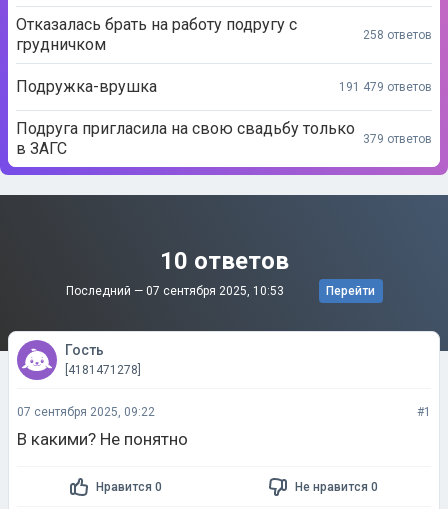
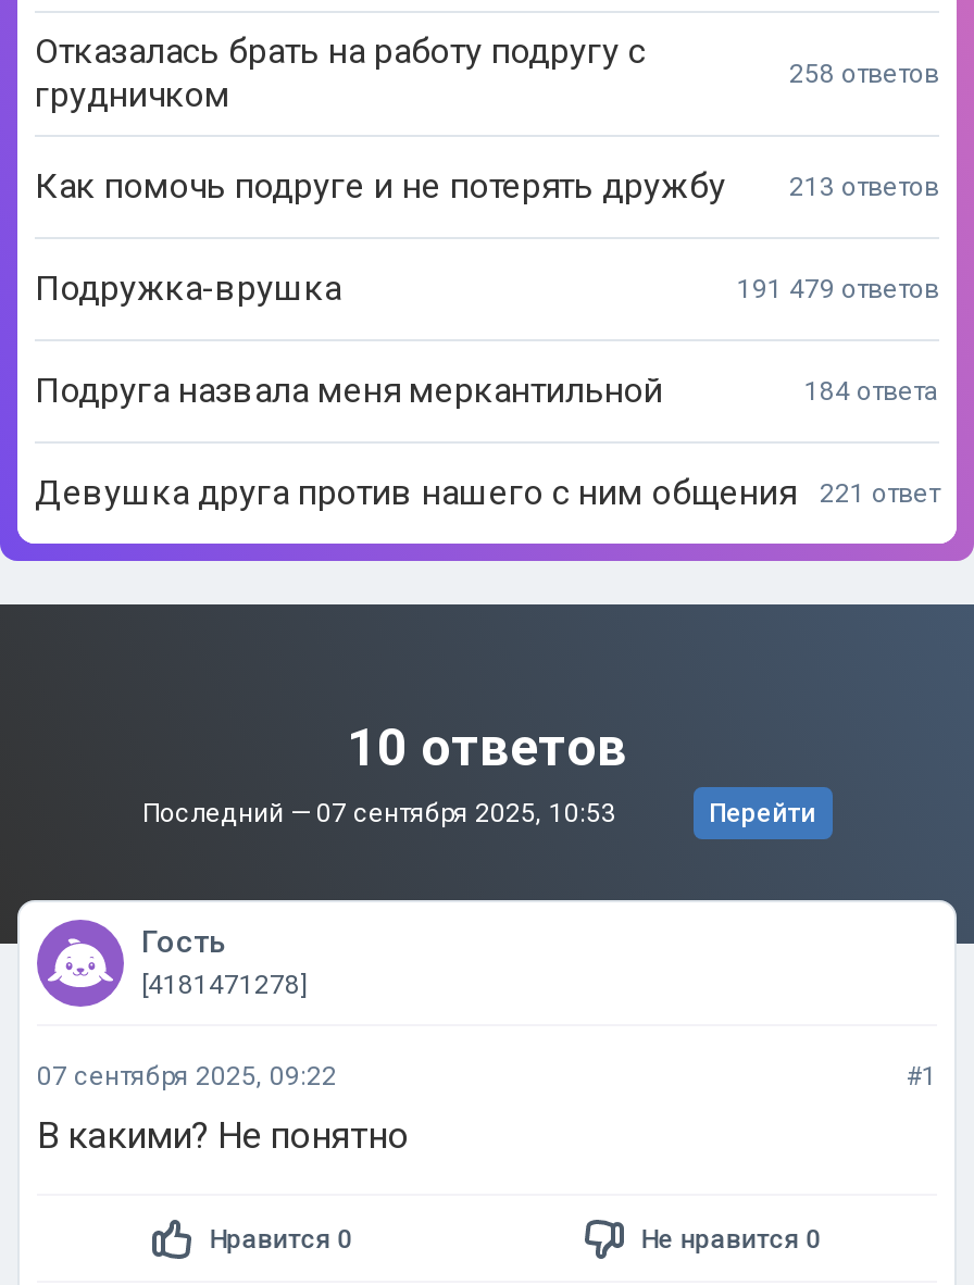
none -> [35,165,939,207] Как помочь подруге и не потерять дружбу | 213 ответов
[16,119,355,158] Подруга пригласила на свою свадьбу только | в ЗАГС -> [35,370,939,411] Подруга назвала меня меркантильной | 184 ответа
[363,131,432,145] 379 ответов -> [35,472,939,513] Девушка друга против нашего с ним общения | 221 ответ

